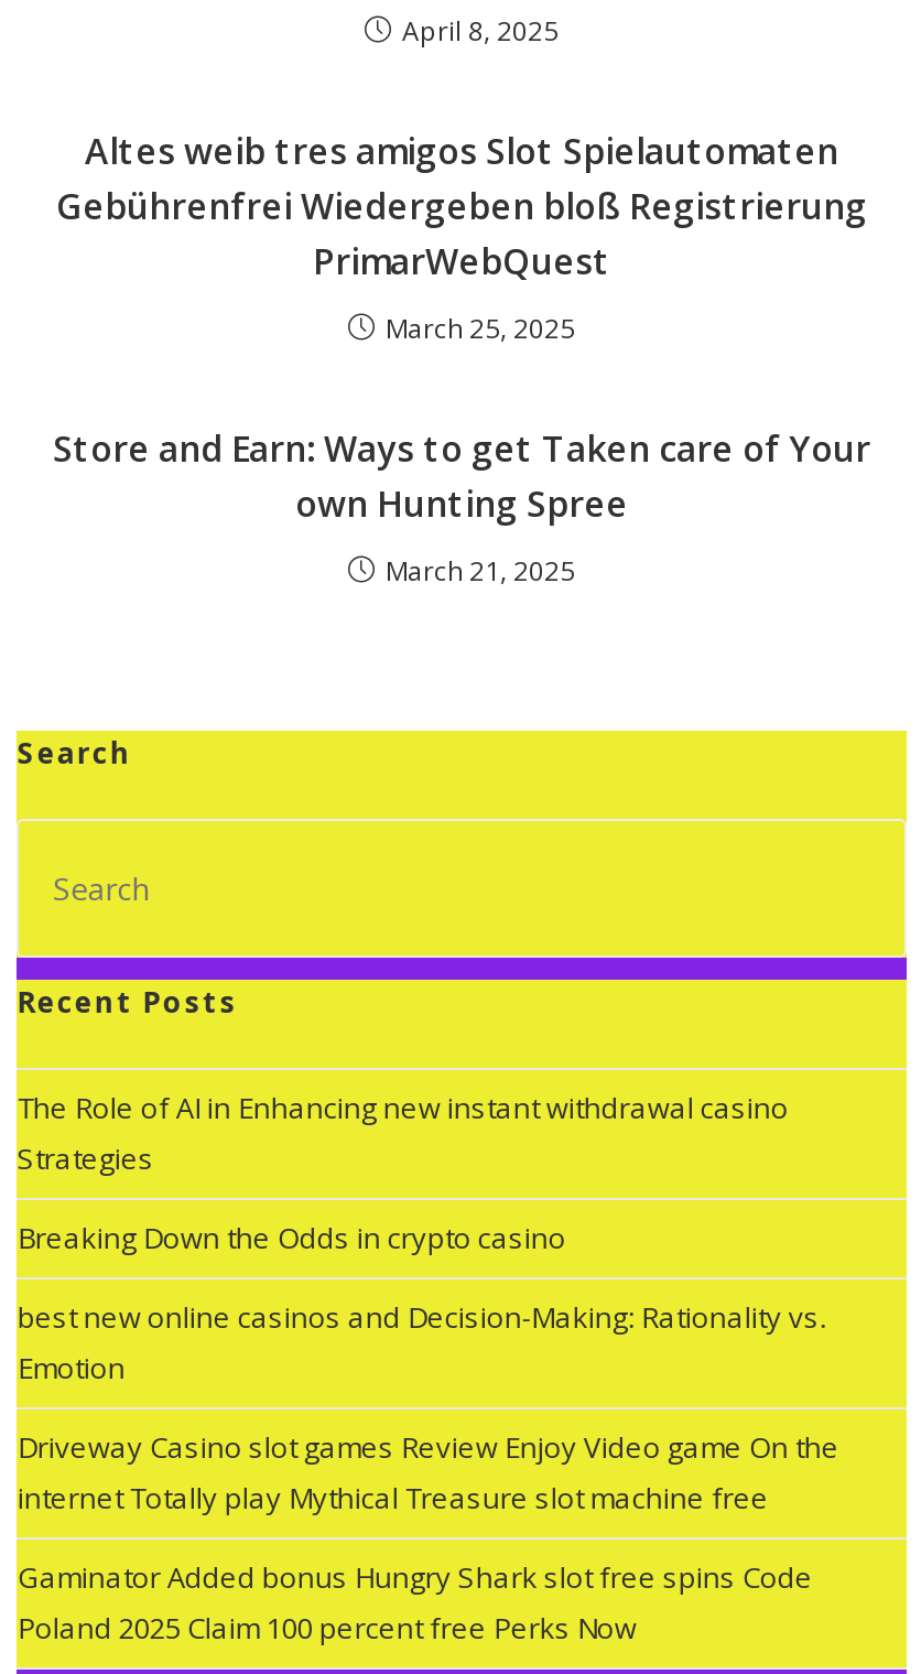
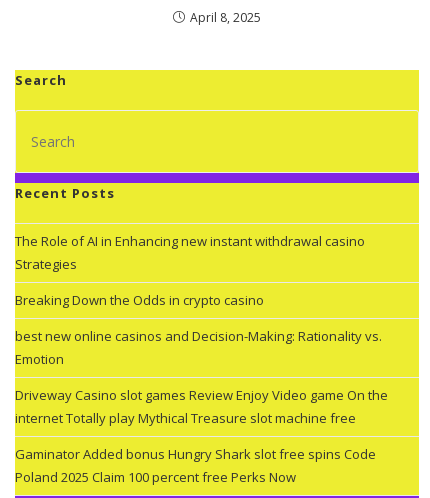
[53,127,870,590] Altes weib tres amigos Slot Spielautomaten | Gebührenfrei Wiedergeben bloß Registrierung | PrimarWebQuest | March 25, 2025 | Store and Earn: Ways to get Taken care of Your | own Hunting Spree | March 21, 2025 -> none

